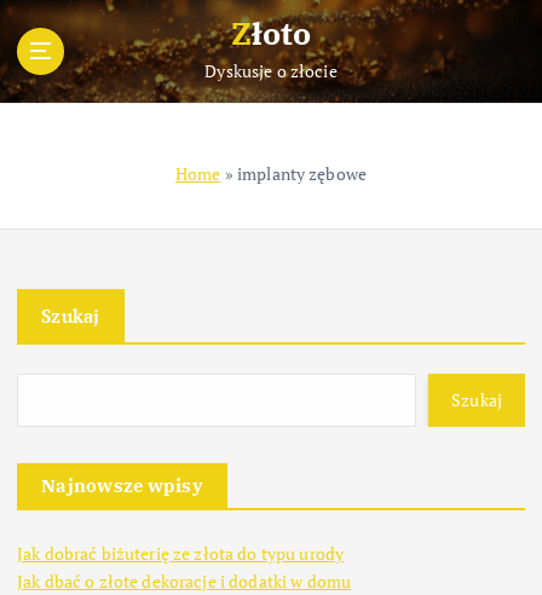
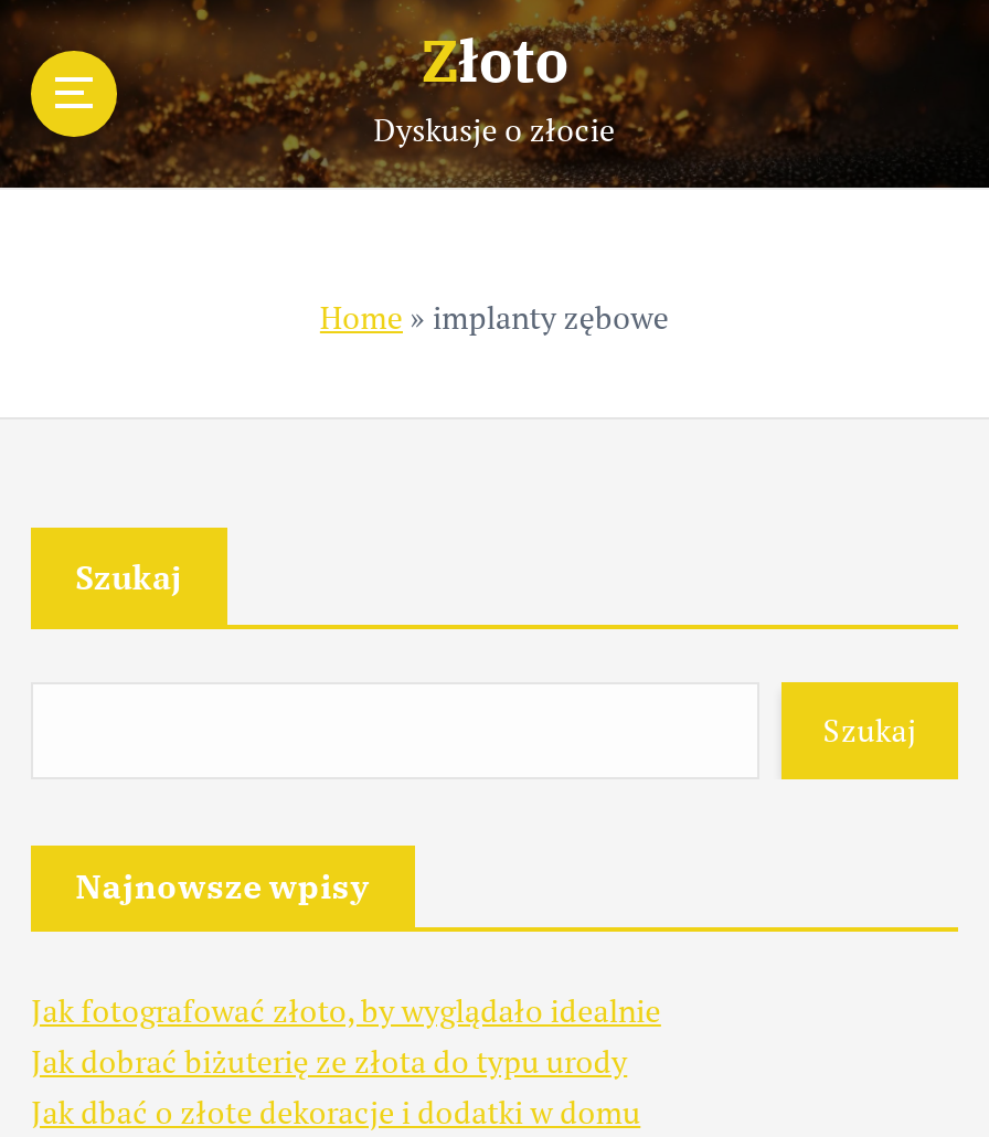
none -> [31,988,661,1030] Jak fotografować złoto, by wyglądało idealnie

